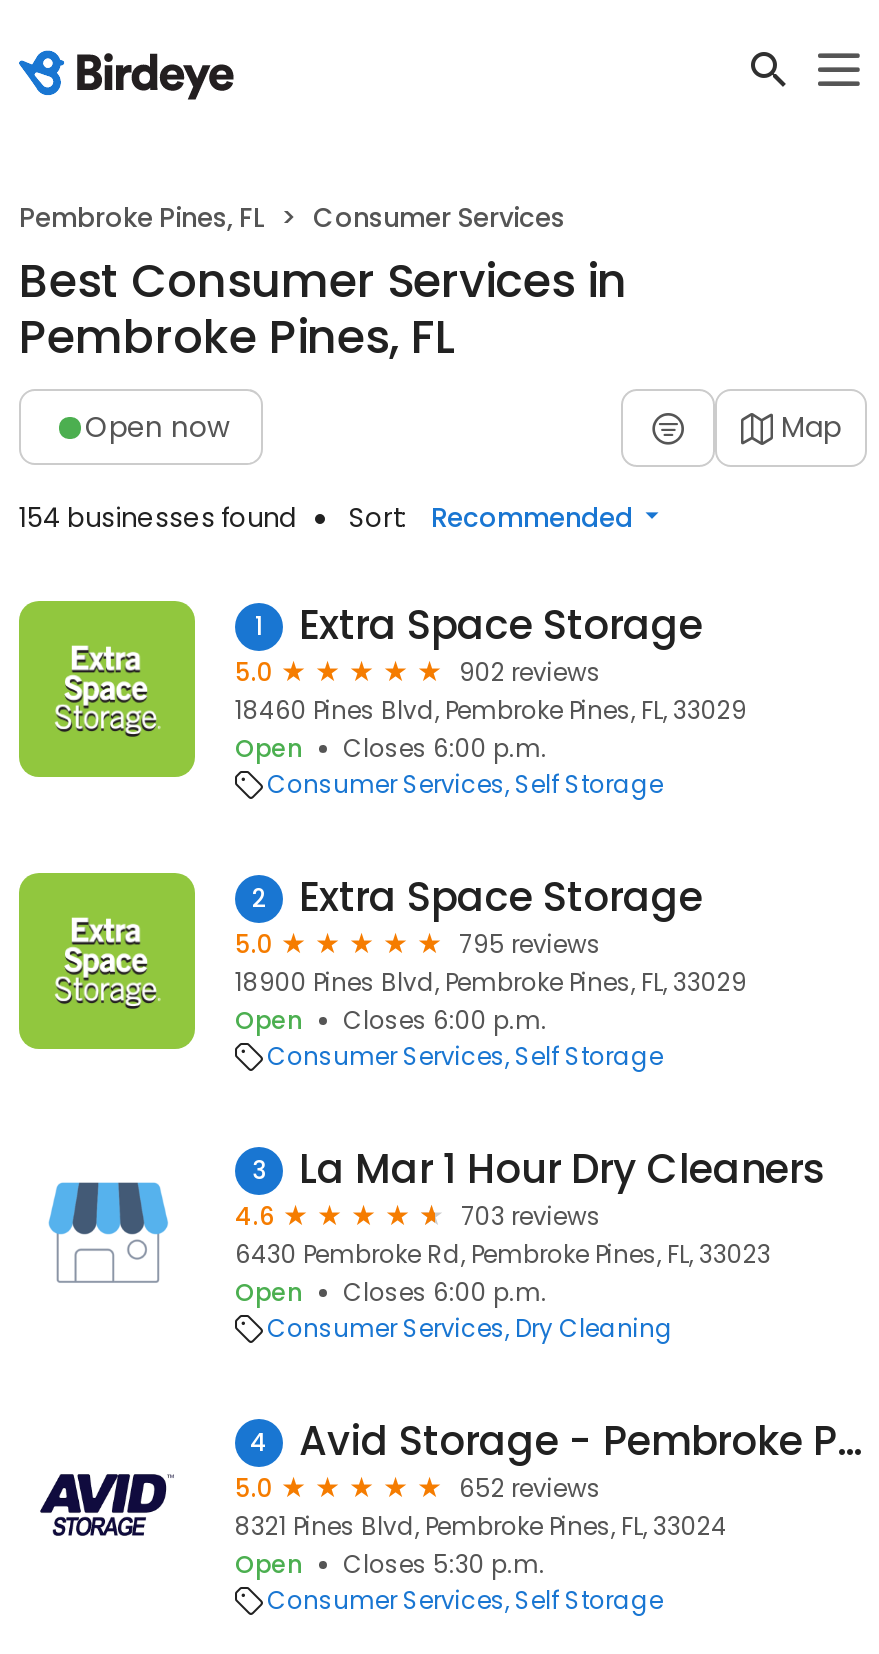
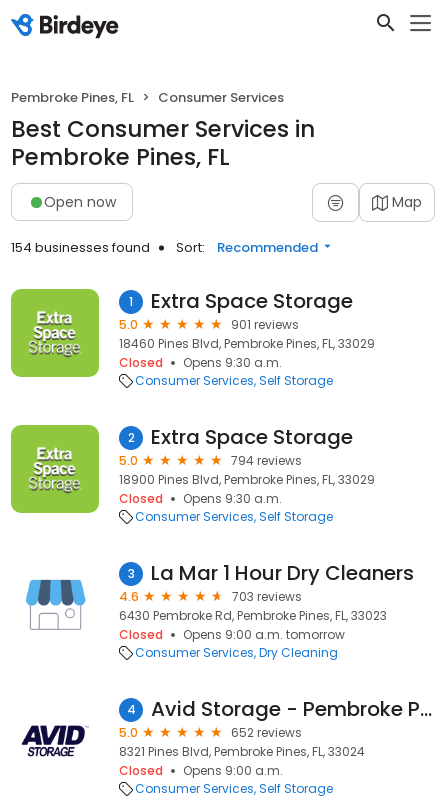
[459,655,601,689] 902 reviews -> [231,316,299,333] 901 reviews
[235,731,547,765] Open | Closes 6:00 p.m. -> [119,354,282,371] Closed | Opens 9:30 a.m.
[459,927,601,961] 795 reviews -> [231,452,302,469] 794 reviews
[235,1003,547,1037] Open | Closes 6:00 p.m. -> [119,490,282,507] Closed | Opens 9:30 a.m.
[235,1275,547,1309] Open | Closes 6:00 p.m. -> [119,626,345,643] Closed | Opens 9:00 a.m. tomorrow
[235,1547,545,1581] Open | Closes 5:30 p.m. -> [119,762,283,779] Closed | Opens 9:00 a.m.

